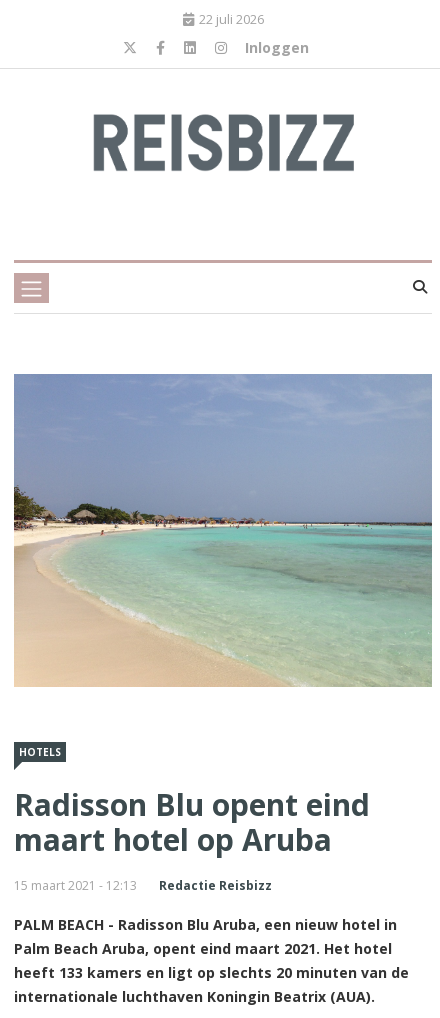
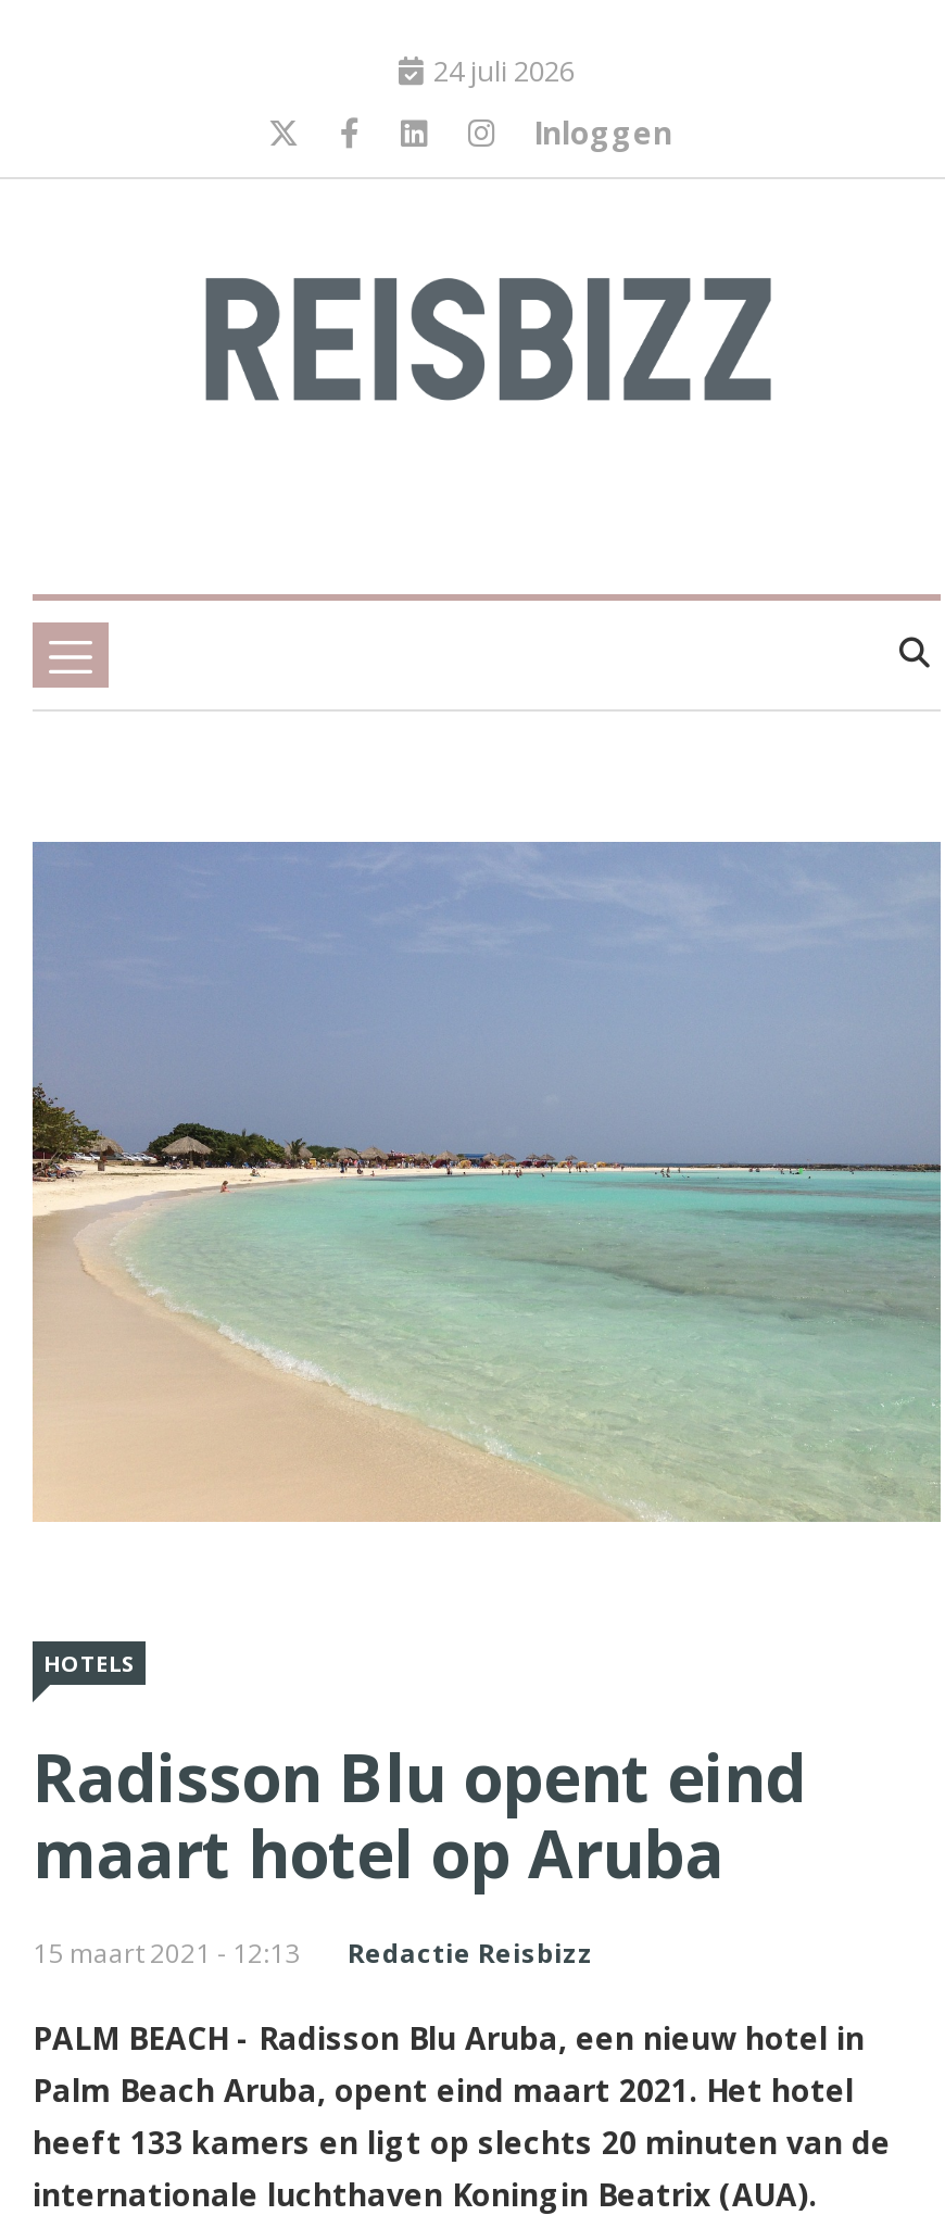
[198,10,263,28] 22 juli 2026 -> [433,51,575,90] 24 juli 2026

